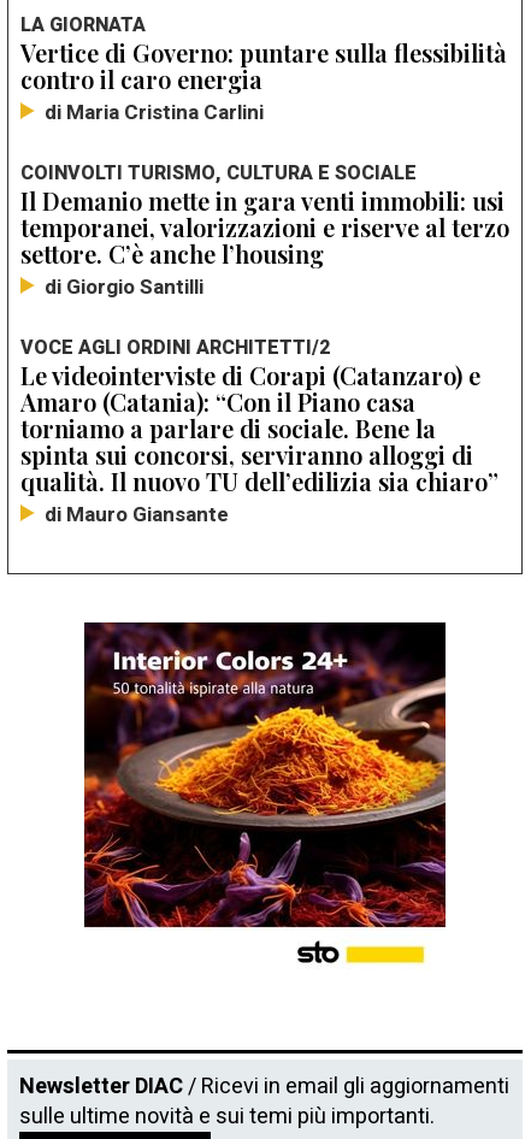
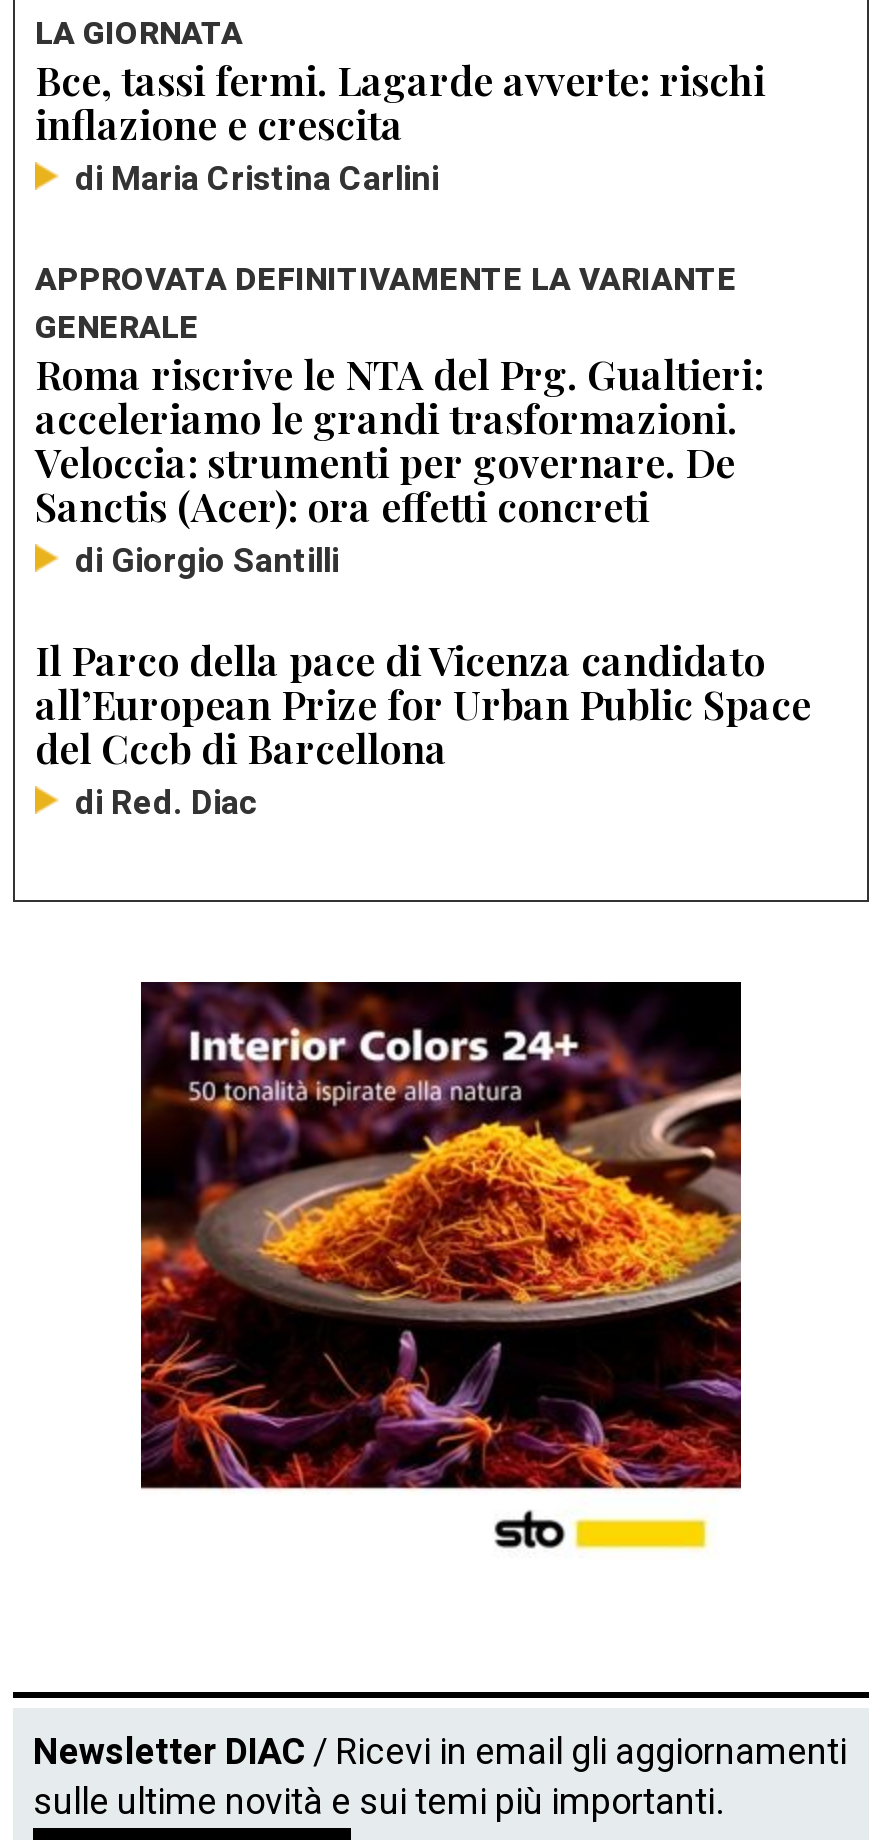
[20,36,507,95] Vertice di Governo: puntare sulla flessibilità | contro il caro energia -> [35,52,765,150] Bce, tassi fermi. Lagarde avverte: rischi | inflazione e crescita
[20,159,509,270] COINVOLTI TURISMO, CULTURA E SOCIALE | Il Demanio mette in gara venti immobili: usi | temporanei, valorizzazioni e riserve al terzo | settore. C’è anche l’housing -> [35,256,763,532] APPROVATA DEFINITIVAMENTE LA VARIANTE | GENERALE | Roma riscrive le NTA del Prg. Gualtieri: | acceleriamo le grandi trasformazioni. | Veloccia: strumenti per governare. De | Sanctis (Acer): ora effetti concreti
moved [45,272,203,302] -> [75,536,339,586]: di Giorgio Santilli
[20,334,498,530] VOCE AGLI ORDINI ARCHITETTI/2 | Le videointerviste di Corapi (Catanzaro) e | Amaro (Catania): “Con il Piano casa | torniamo a parlare di sociale. Bene la | spinta sui concorsi, serviranno alloggi di | qualità. Il nuovo TU dell’edilizia sia chiaro” | di Mauro Giansante -> [35,632,811,828] Il Parco della pace di Vicenza candidato | all’European Prize for Urban Public Space | del Cccb di Barcellona | di Red. Diac

